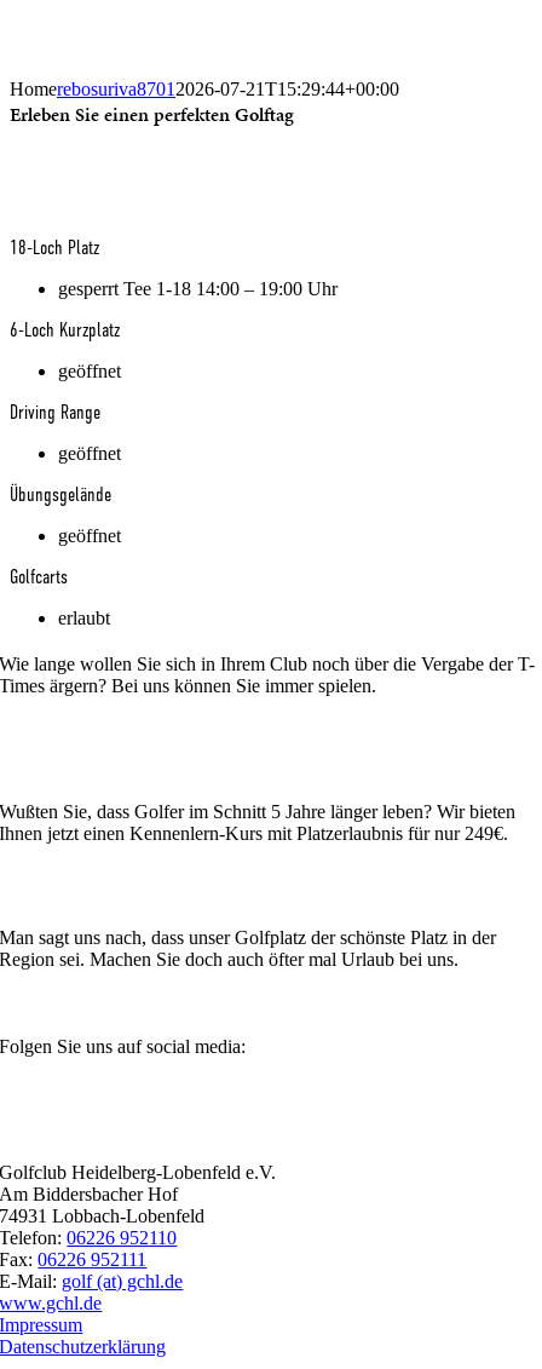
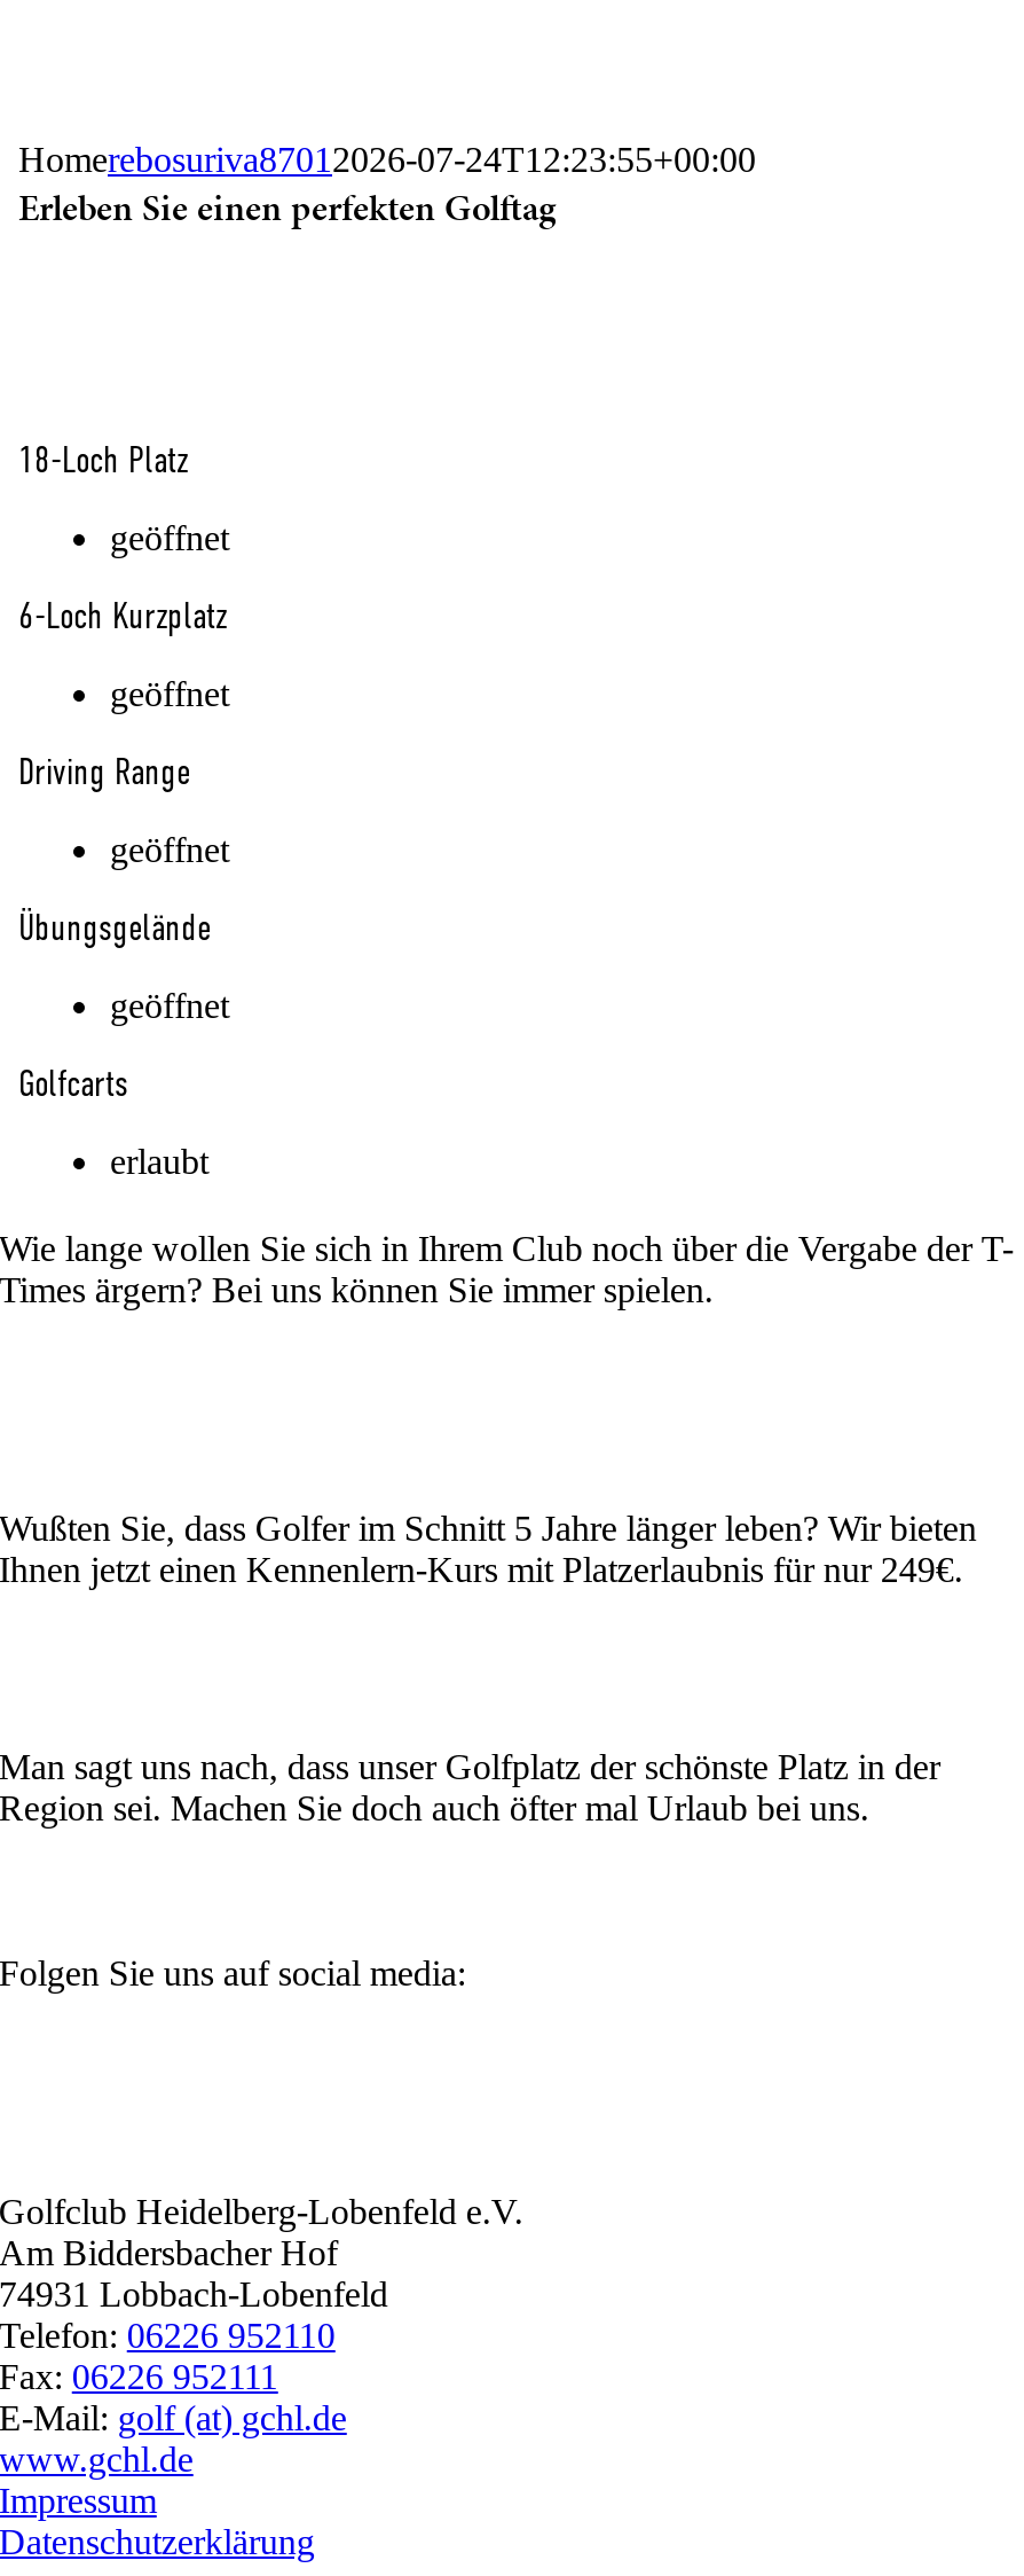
[10,79,399,99] Homerebosuriva8701 2026-07-21T15:29:44+00:00 -> [18,140,756,179] Homerebosuriva8701 2026-07-24T12:23:55+00:00
[58,278,338,299] gesperrt Tee 1-18 14:00 – 19:00 Uhr -> [110,518,229,557] geöffnet

